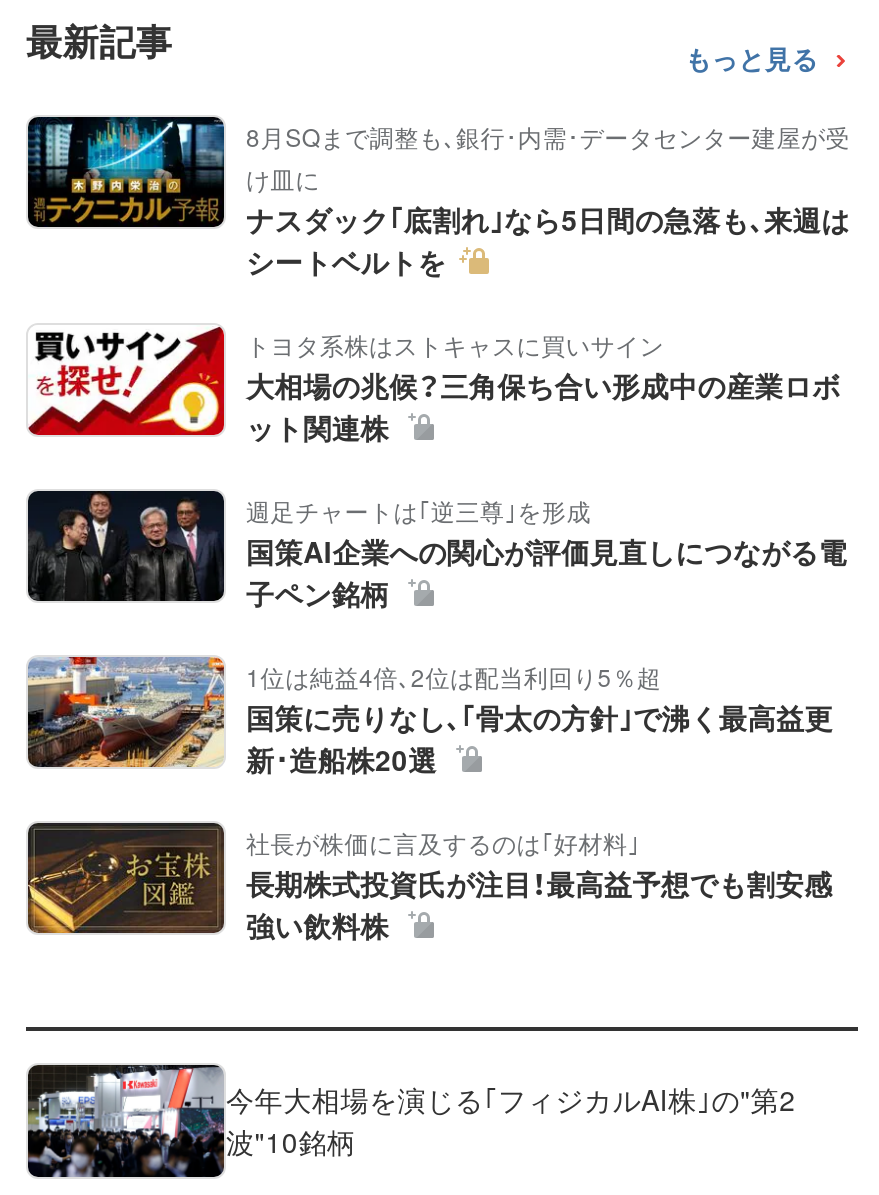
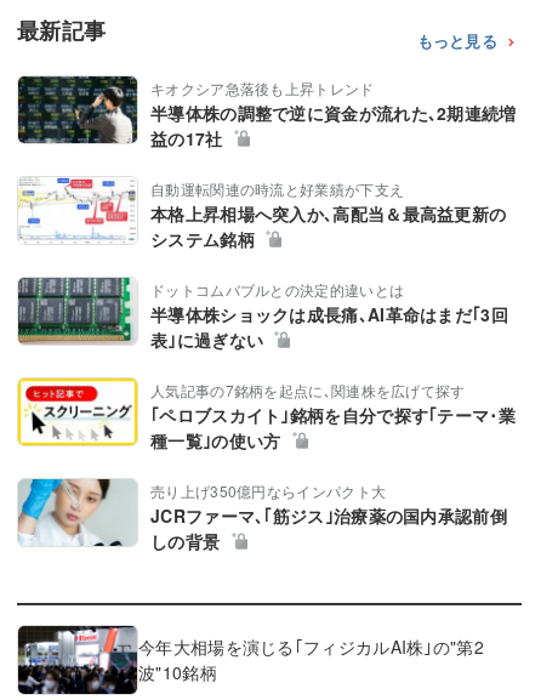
[28,115,850,282] [image] | 8月SQまで調整も､銀行･内需･データセンター建屋が受 | け皿に | ナスダック｢底割れ｣なら5日間の急落も､来週は | シートベルトを -> [18,75,516,151] [image] | キオクシア急落後も上昇トレンド | 半導体株の調整で逆に資金が流れた､2期連続増 | 益の17社
[28,325,841,448] [image] | トヨタ系株はストキャスに買いサイン | 大相場の兆候？三角保ち合い形成中の産業ロボ | ット関連株 -> [18,177,506,252] [image] | 自動運転関連の時流と好業績が下支え | 本格上昇相場へ突入か､高配当＆最高益更新の | システム銘柄
[26,489,847,614] [image] | 週足チャートは｢逆三尊｣を形成 | 国策AI企業への関心が評価見直しにつながる電 | 子ペン銘柄 -> [17,277,508,352] [image] | ドットコムバブルとの決定的違いとは | 半導体株ショックは成長痛､AI革命はまだ｢3回 | 表｣に過ぎない
[26,655,833,780] [image] | 1位は純益4倍､2位は配当利回り5％超 | 国策に売りなし､｢骨太の方針｣で沸く最高益更 | 新･造船株20選 -> [17,377,515,453] [image] | 人気記事の7銘柄を起点に､関連株を広げて探す | ｢ペロブスカイト｣銘柄を自分で探す｢テーマ･業 | 種一覧｣の使い方
[26,821,833,946] [image] | 社長が株価に言及するのは｢好材料｣ | 長期株式投資氏が注目！最高益予想でも割安感 | 強い飲料株 -> [18,478,507,554] [image] | 売り上げ350億円ならインパクト大 | JCRファーマ､｢筋ジス｣治療薬の国内承認前倒 | しの背景

